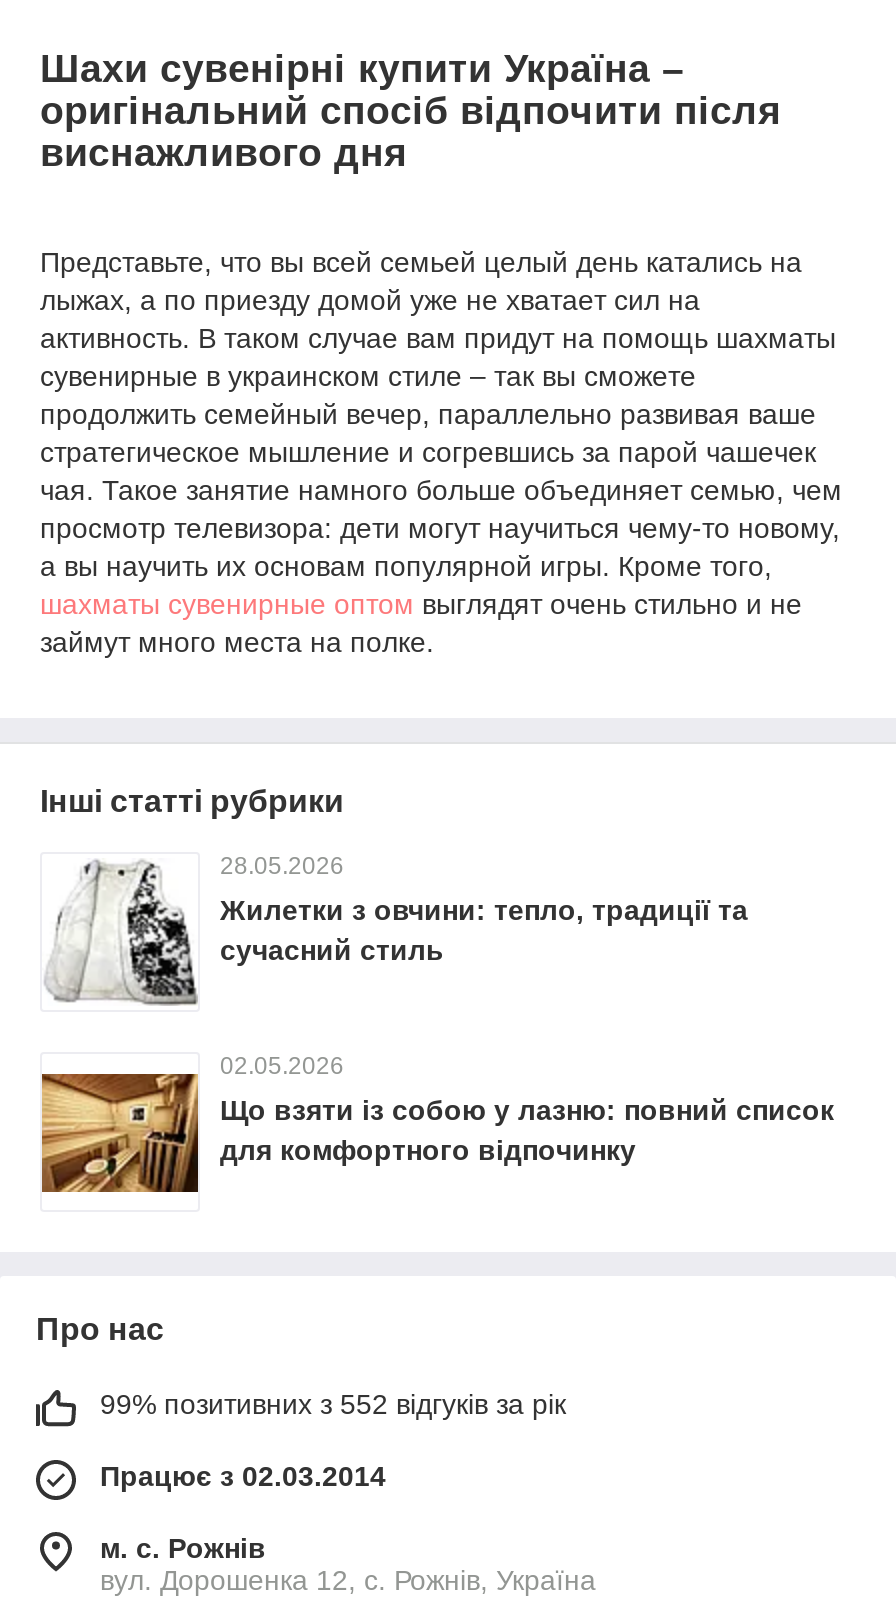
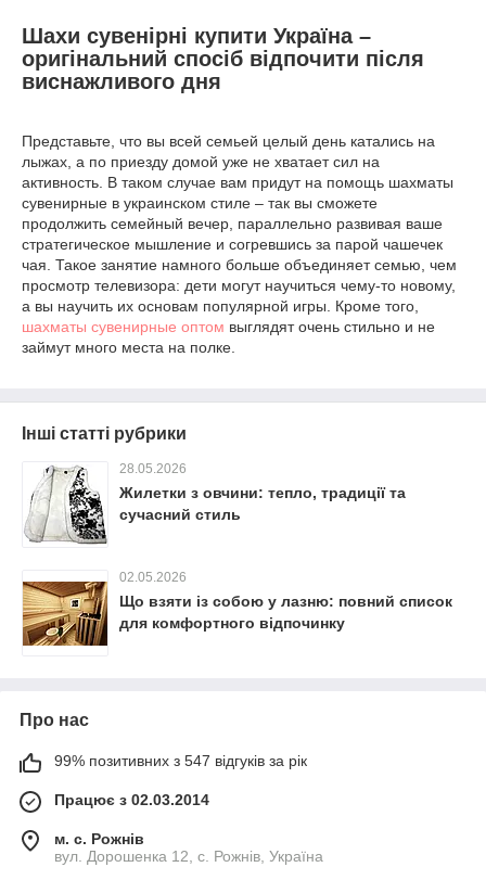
[100,1388,566,1420] 99% позитивних з 552 відгуків за рік -> [54,752,307,769] 99% позитивних з 547 відгуків за рік

